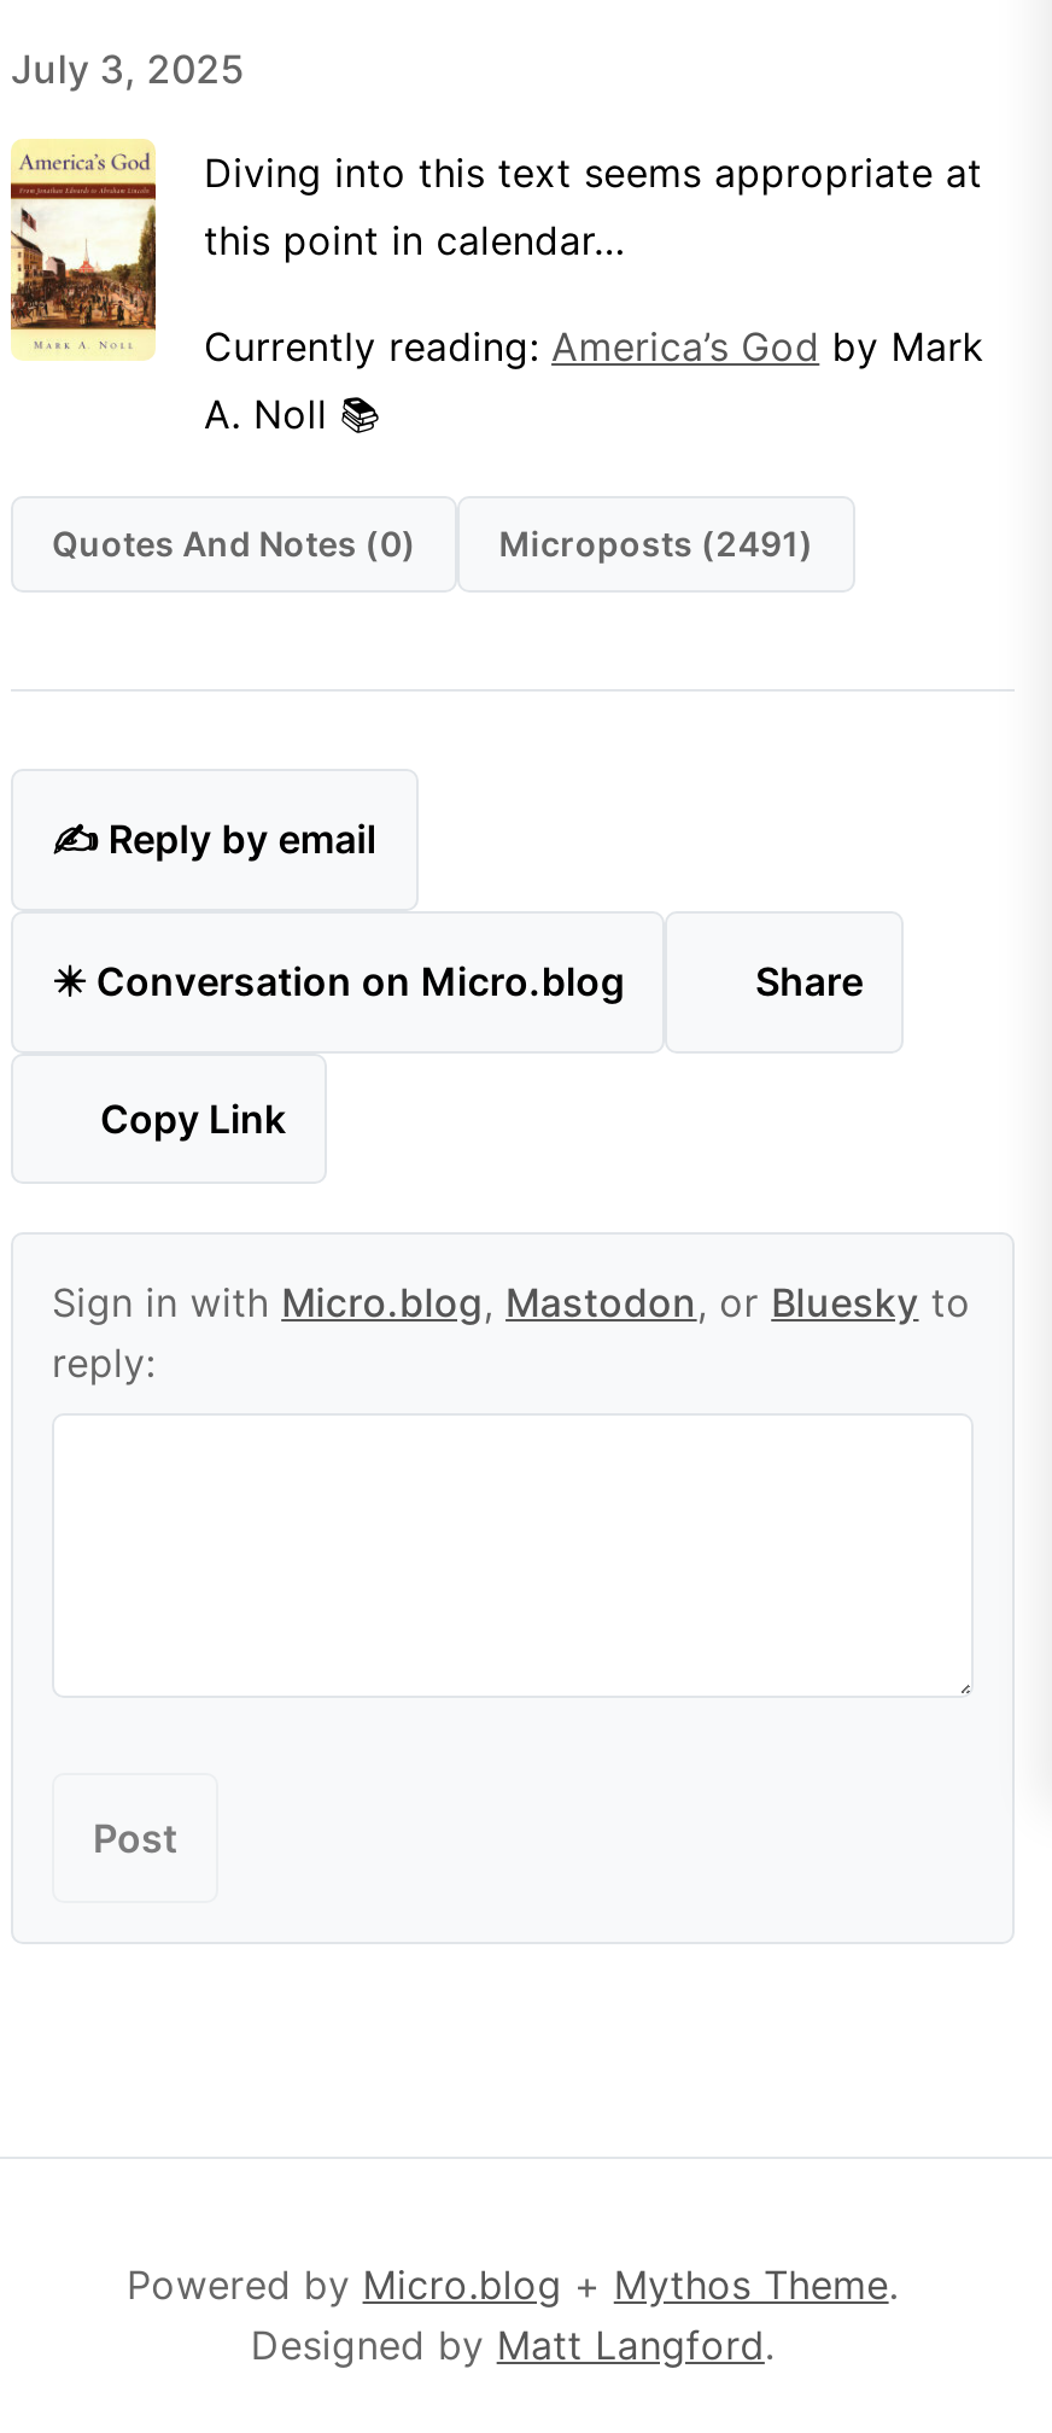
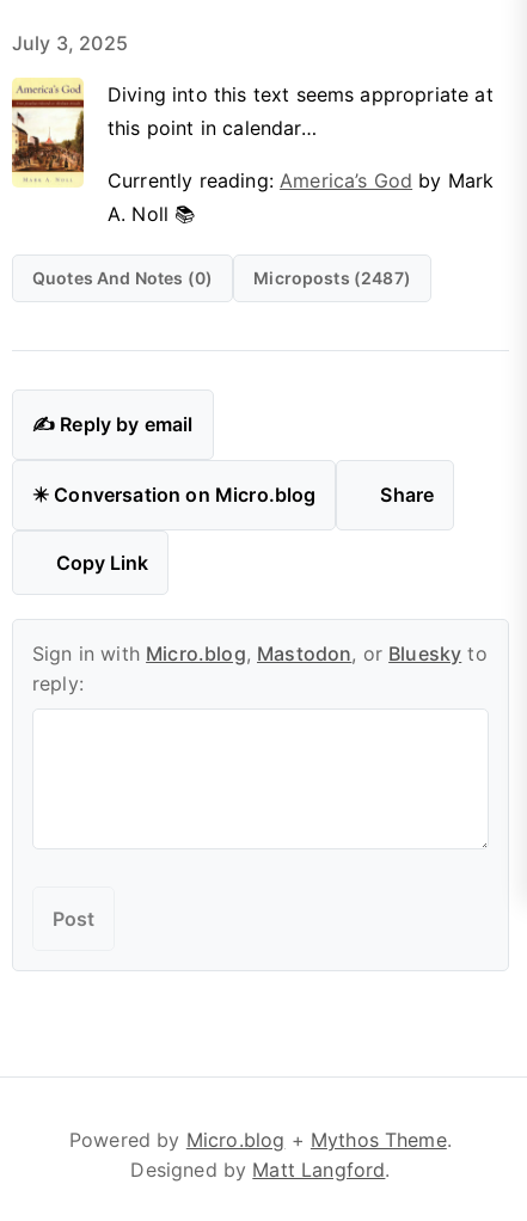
[52,523,814,564] Quotes And Notes (0) Microposts (2491) -> [32,268,411,288] Quotes And Notes (0) Microposts (2487)

